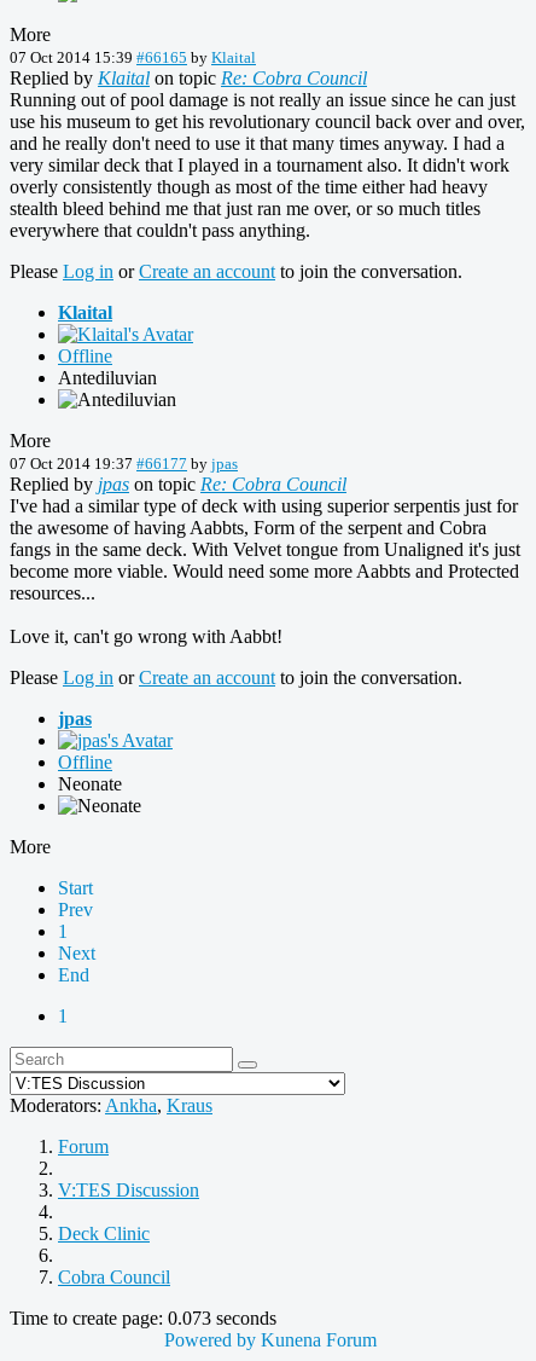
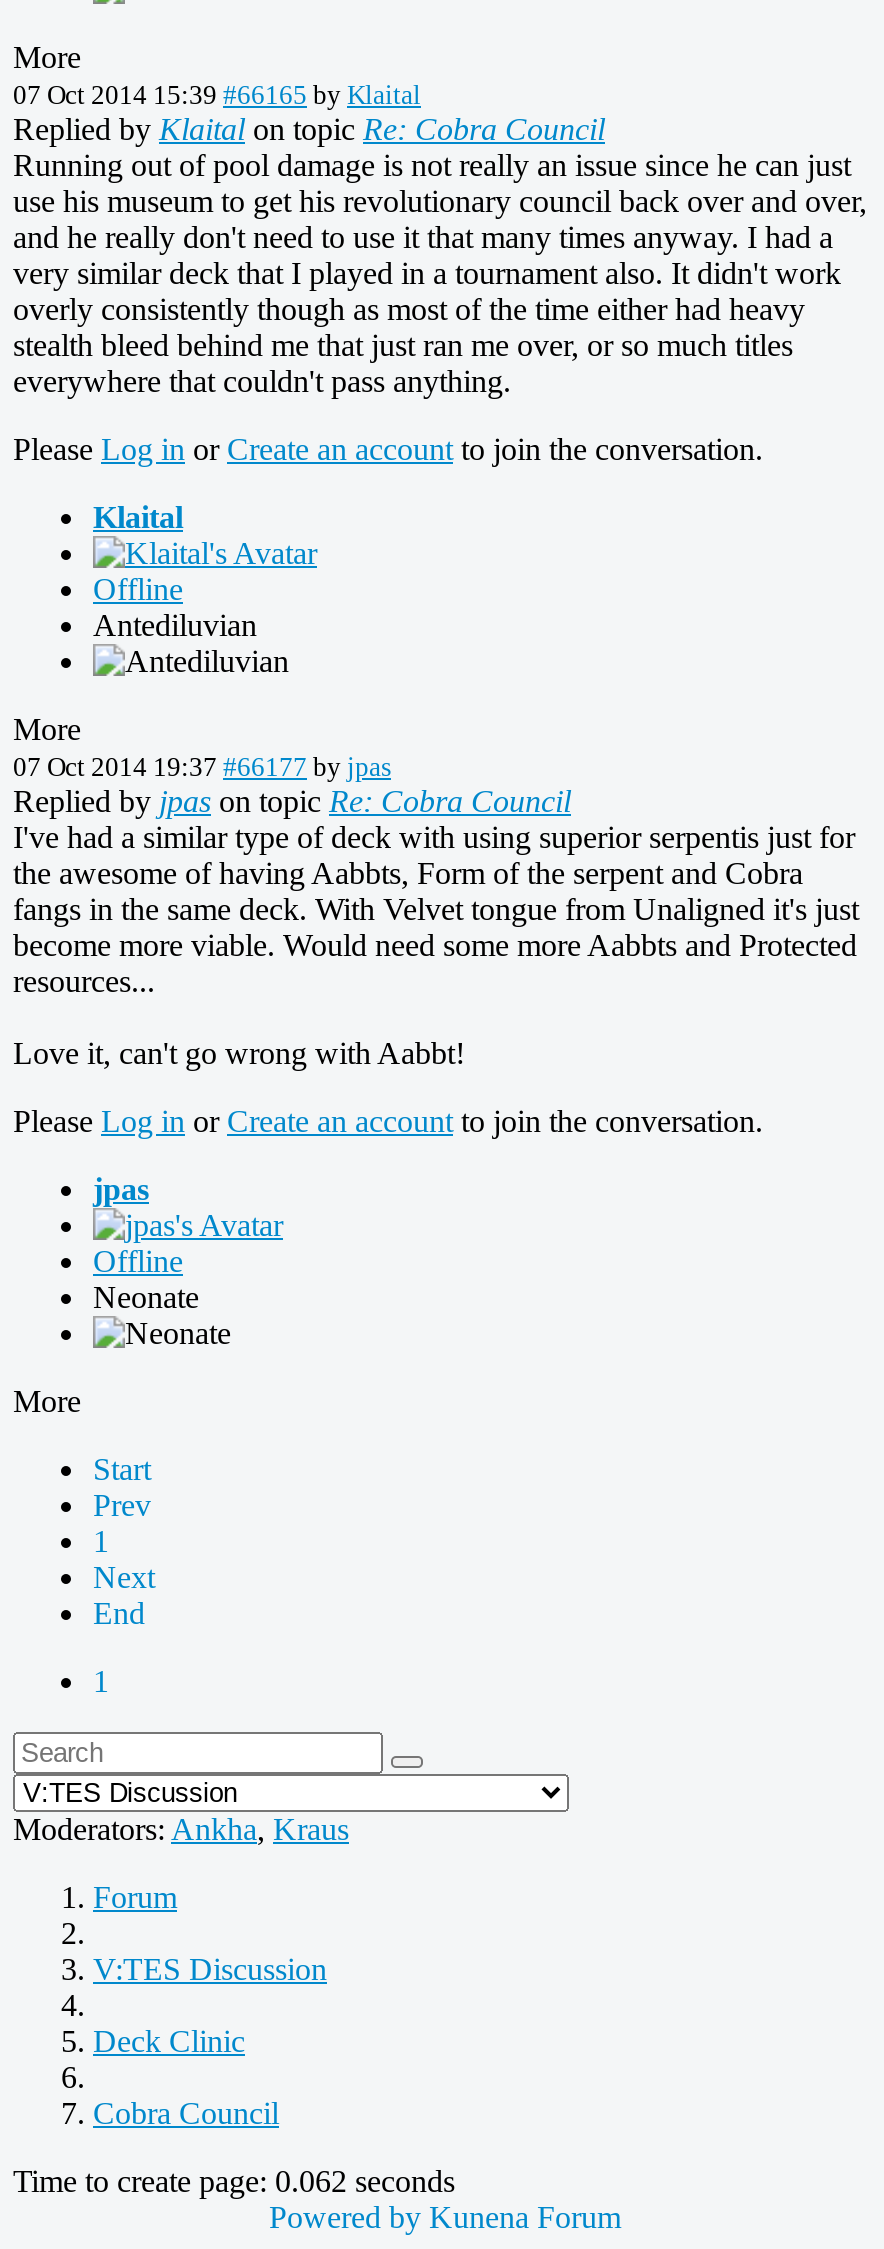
[10,1307,276,1328] Time to create page: 0.073 seconds -> [13,2163,455,2197] Time to create page: 0.062 seconds

